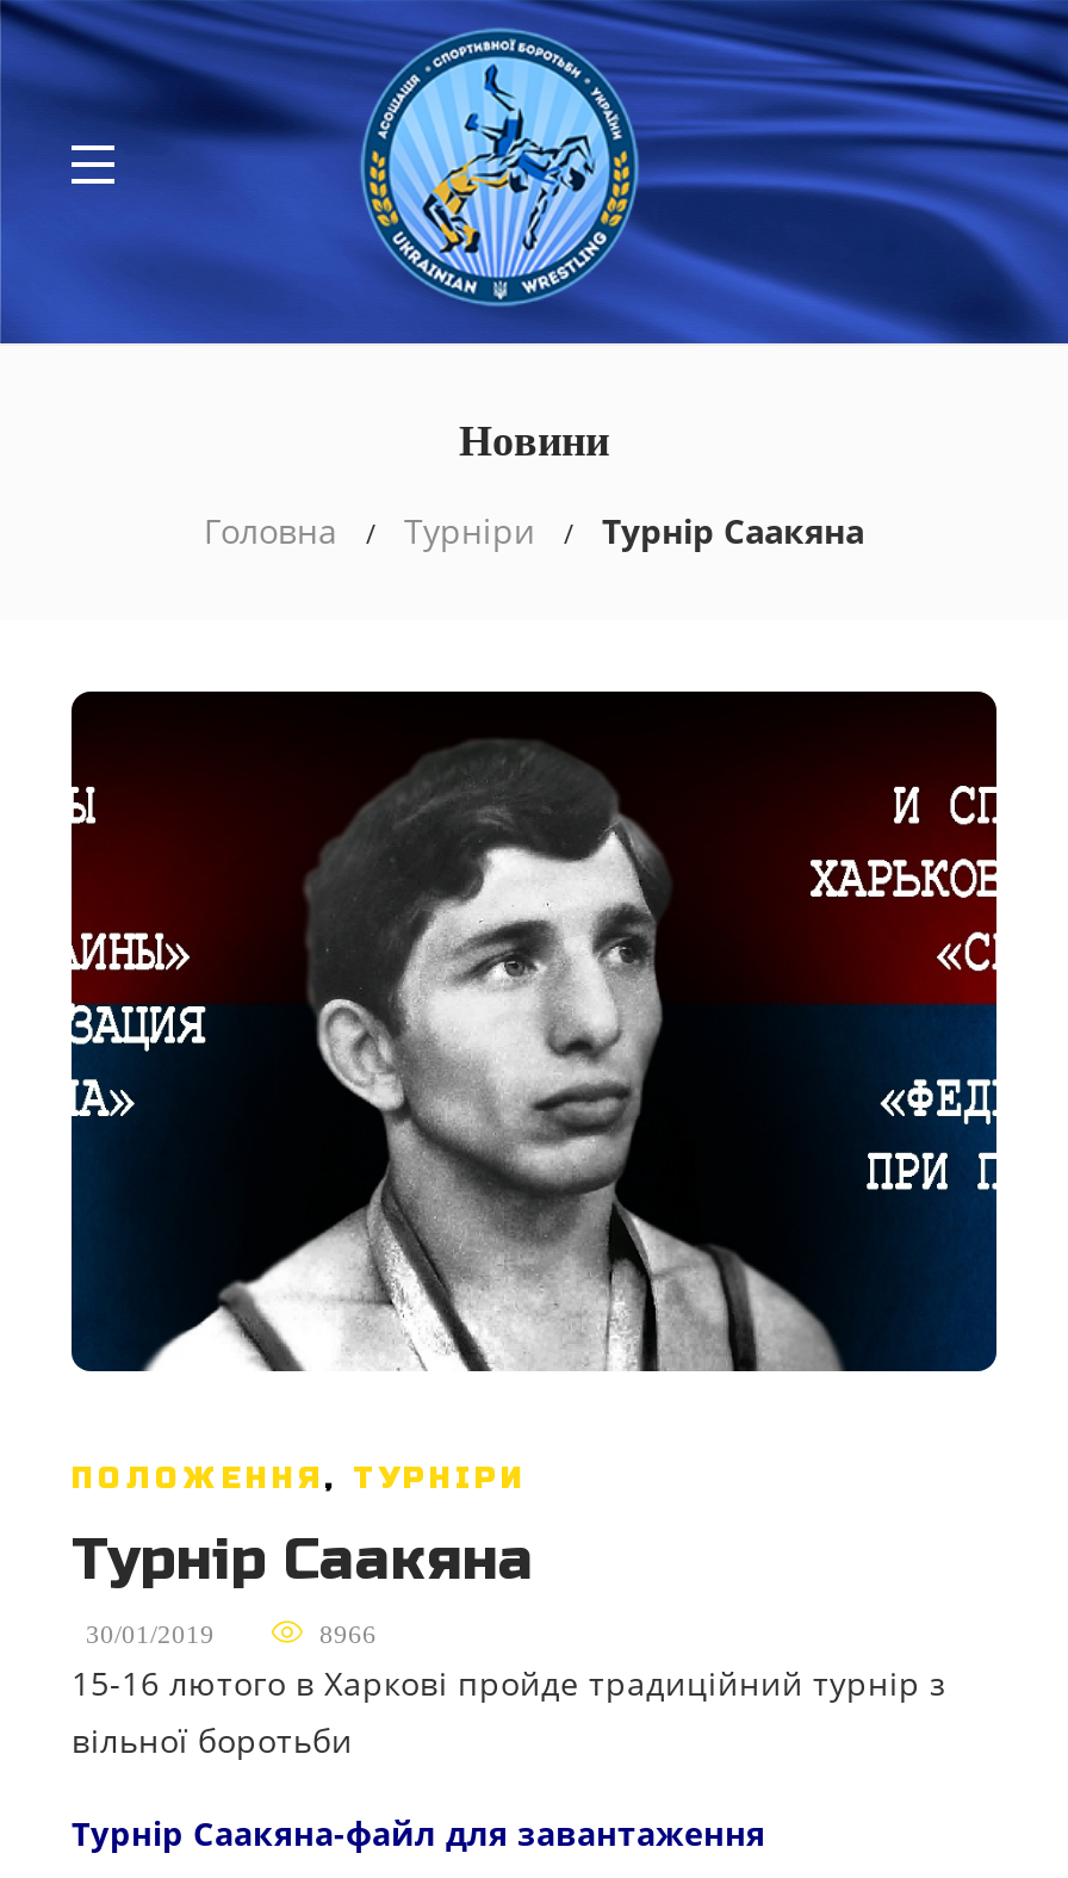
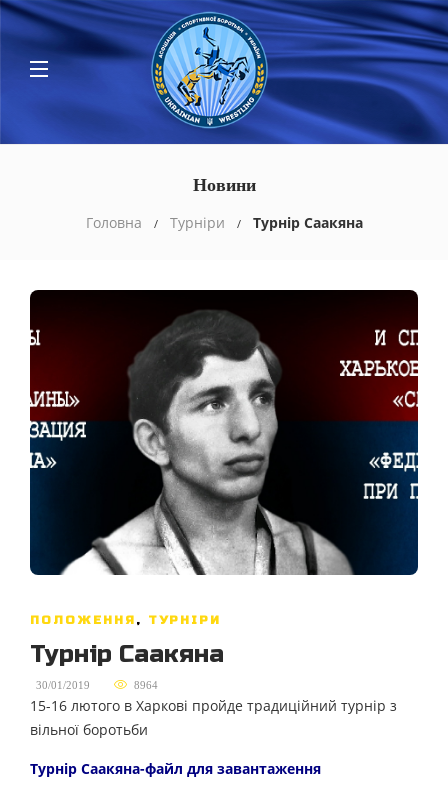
[312,1619,377,1648] 8966 -> [131,679,158,691] 8964

